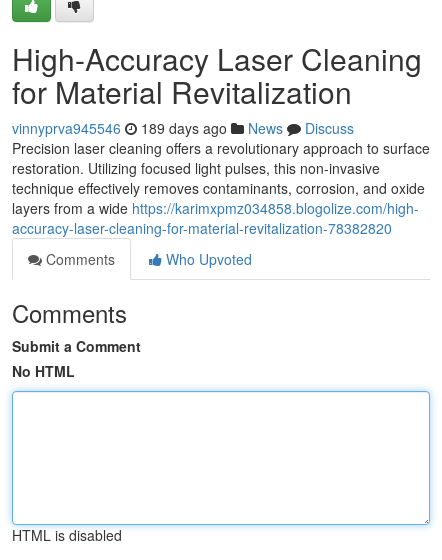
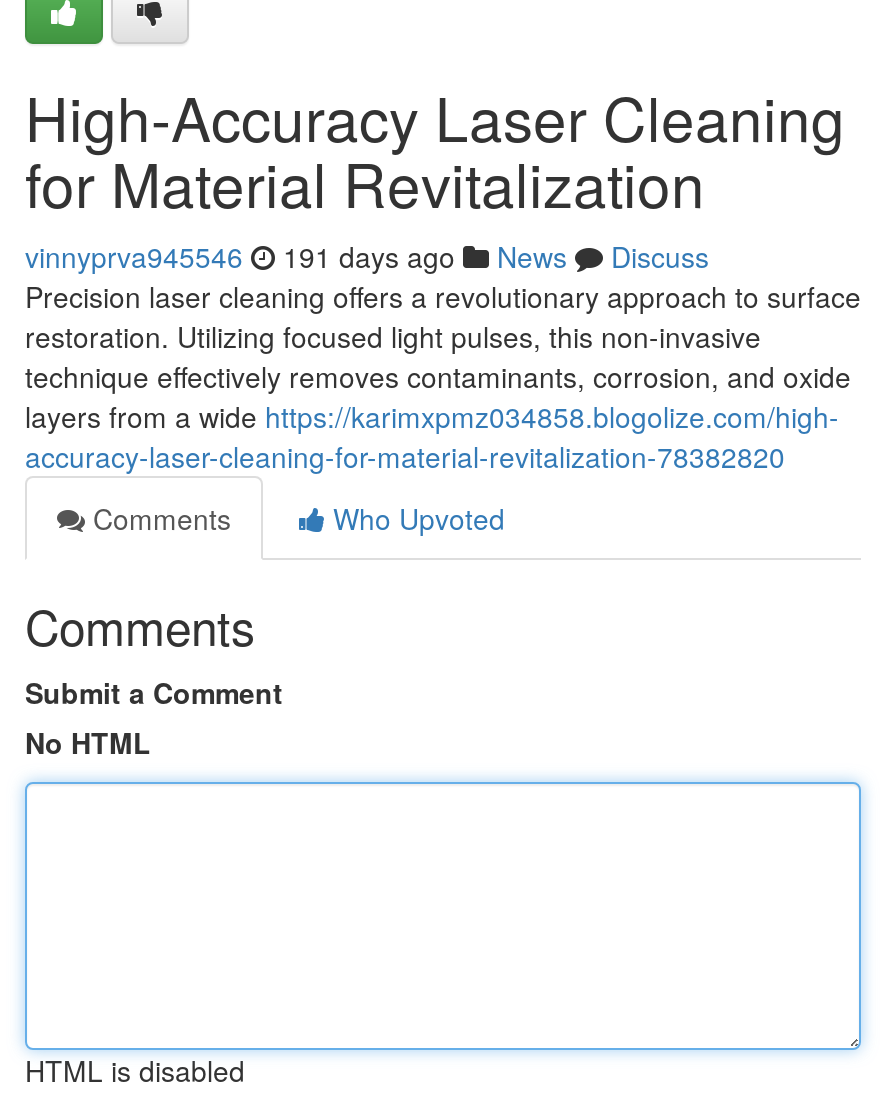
[12,118,354,138] vinnyprva945546 189 days ago News Discuss -> [25,236,709,276] vinnyprva945546 191 days ago News Discuss

